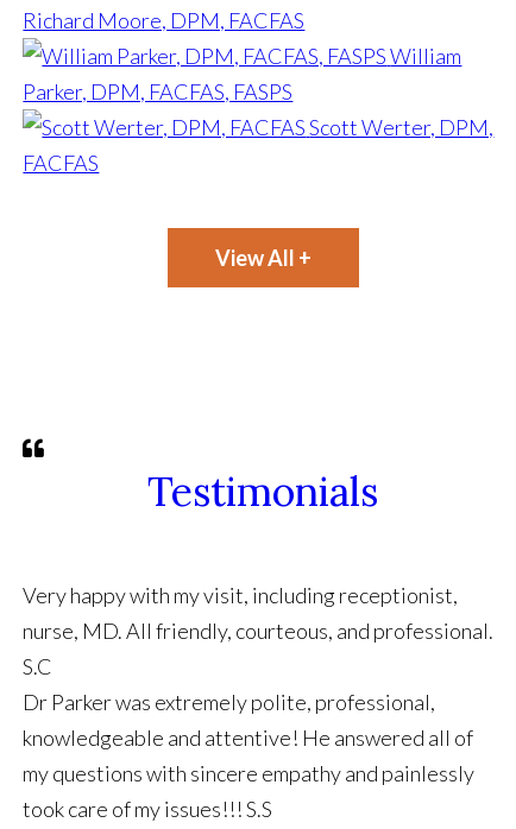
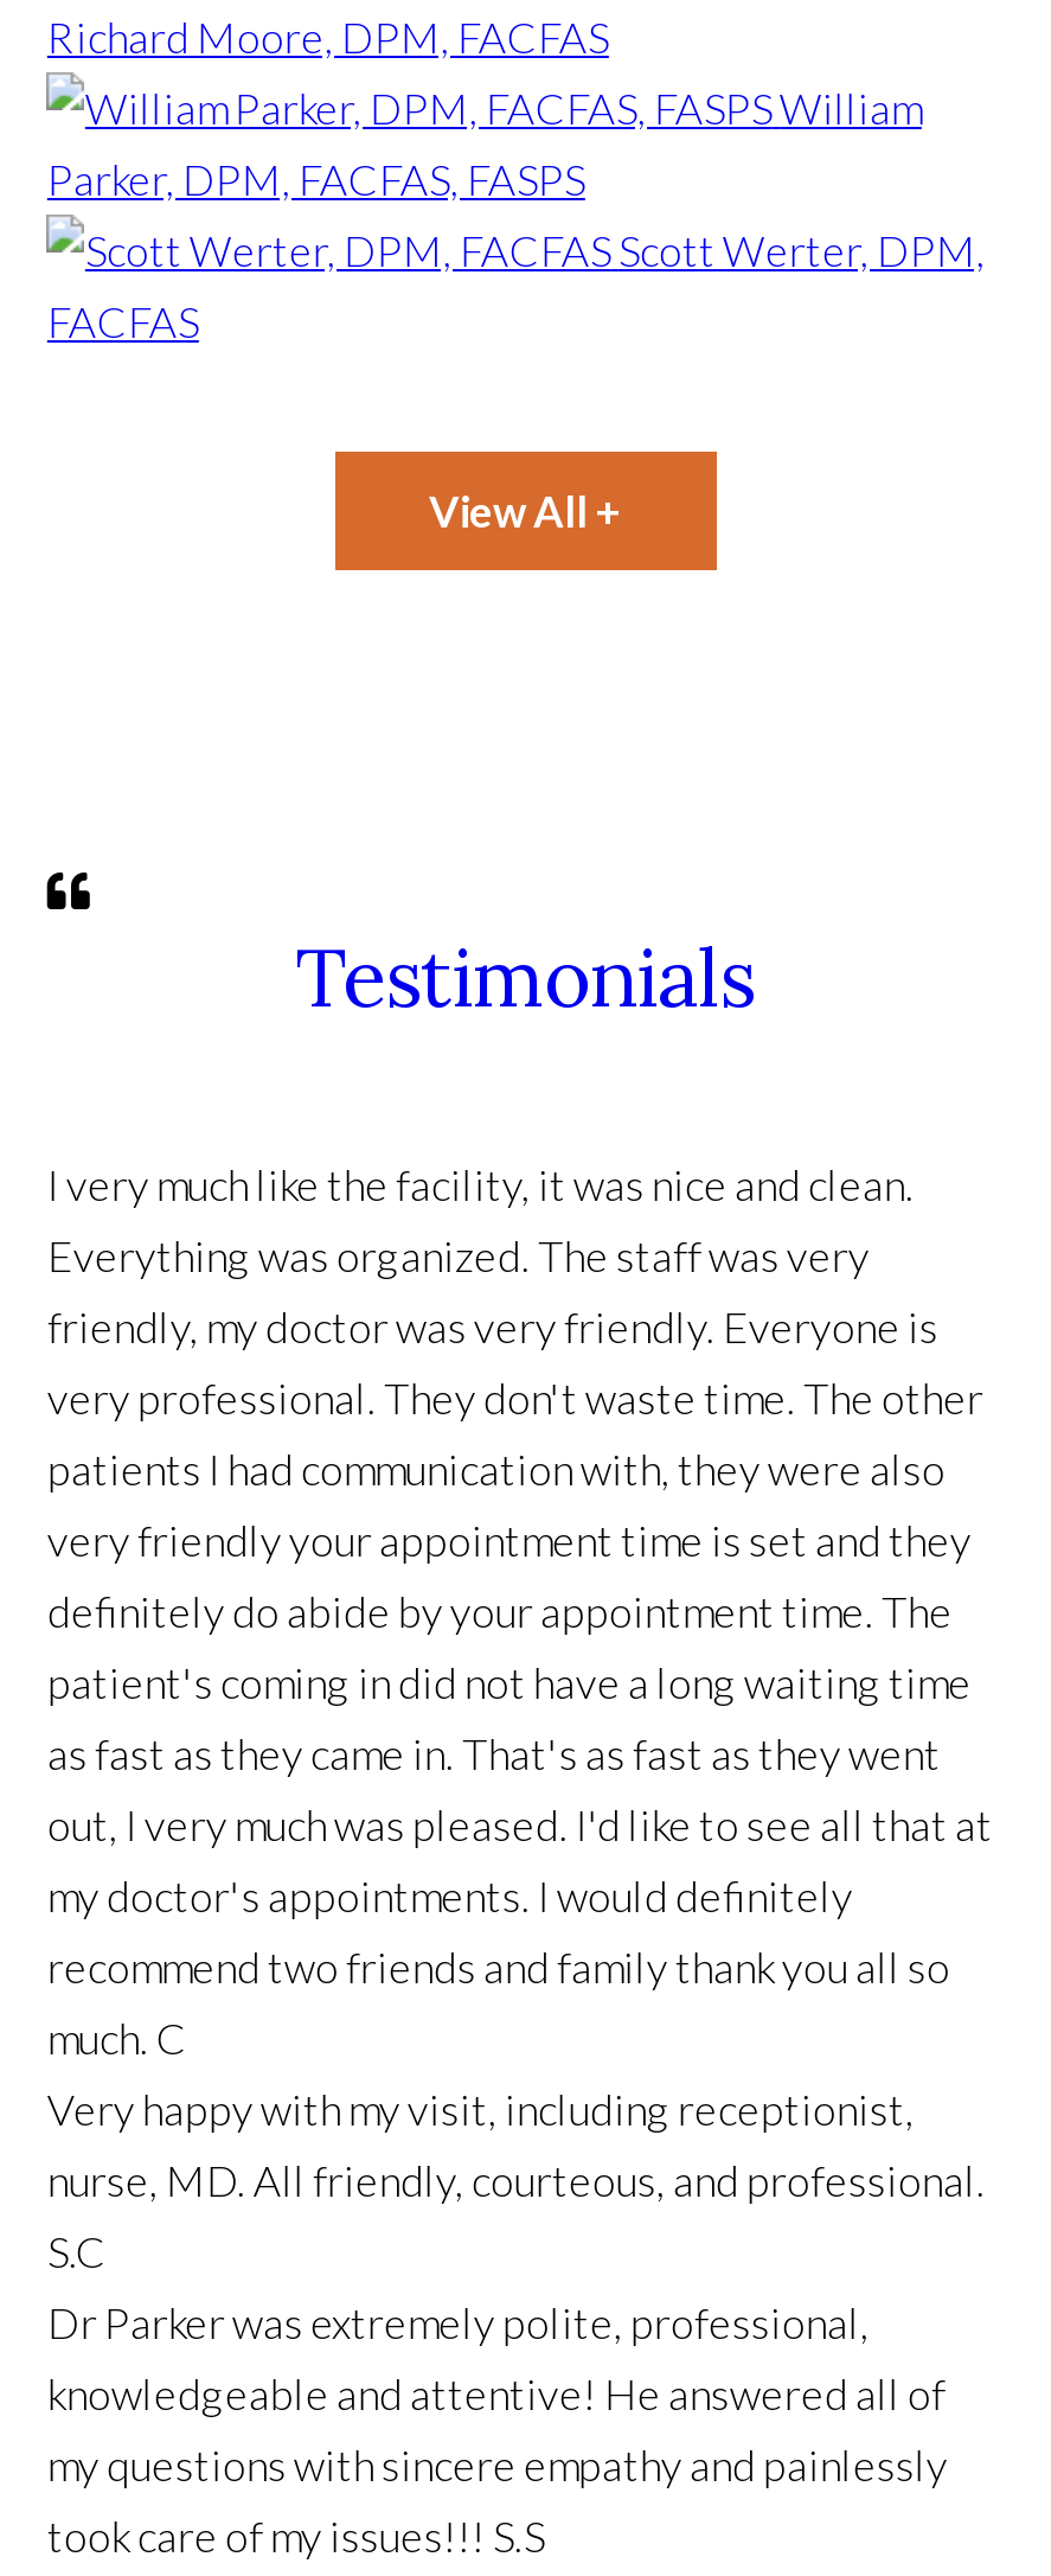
none -> [47,1159,993,2065] I very much like the facility, it was nice and clean. | Everything was organized. The staff was very | friendly, my doctor was very friendly. Everyone is | very professional. They don't waste time. The other | patients I had communication with, they were also | very friendly your appointment time is set and they | definitely do abide by your appointment time. The | patient's coming in did not have a long waiting time | as fast as they came in. That's as fast as they went | out, I very much was pleased. I'd like to see all that at | my doctor's appointments. I would definitely | recommend two friends and family thank you all so | much. C

